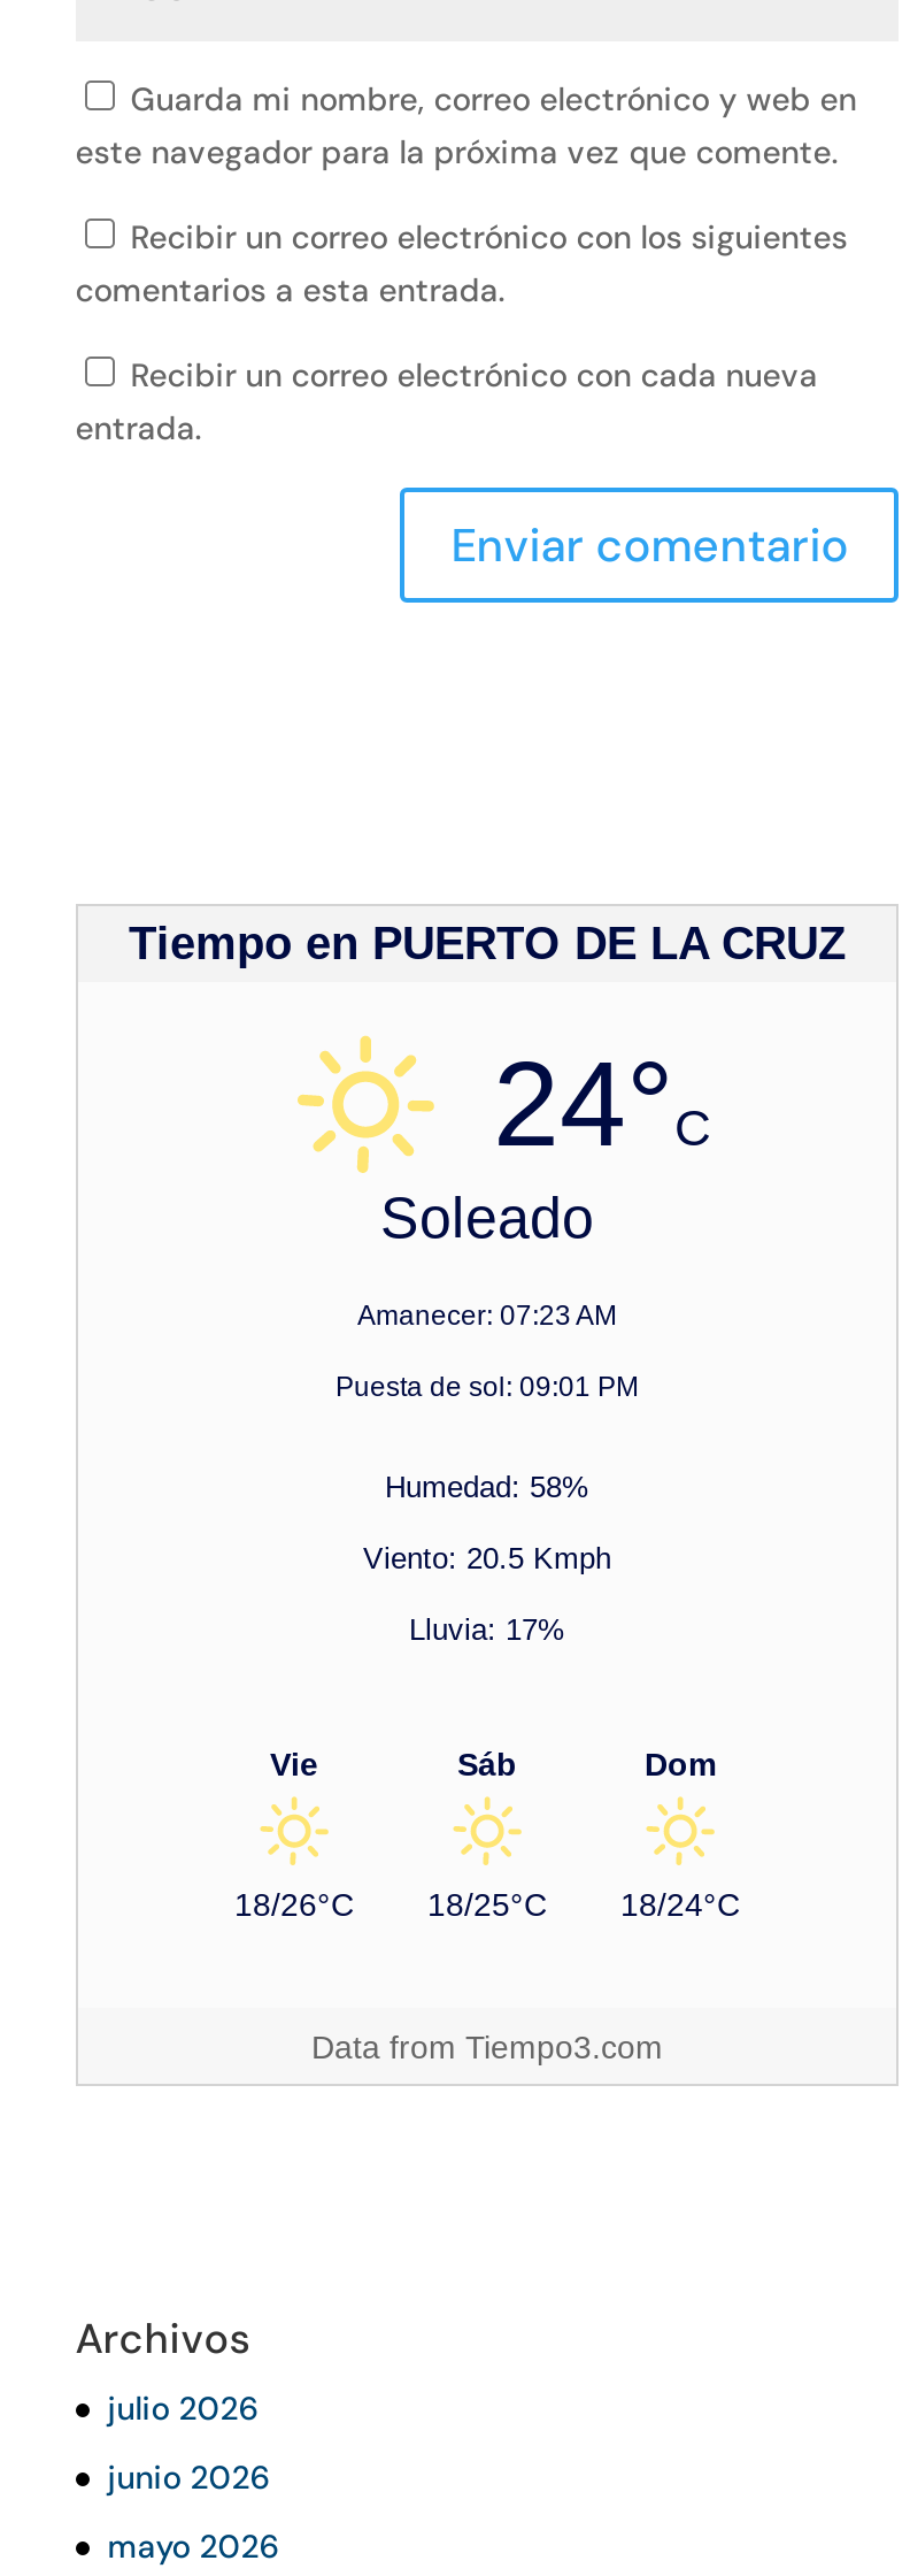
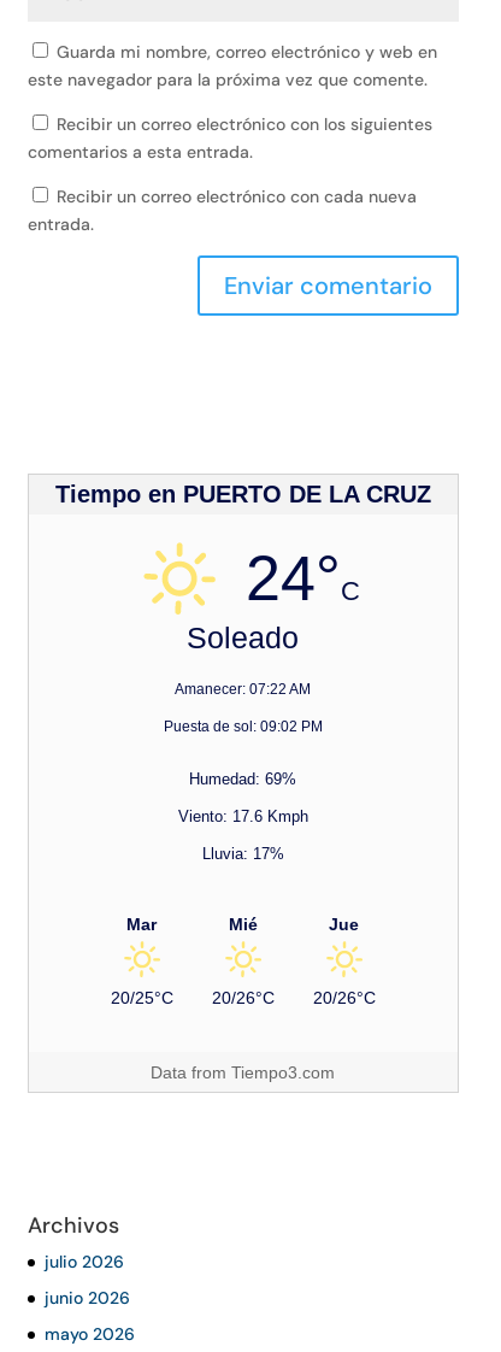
[357,1299,617,1331] Amanecer: 07:23 AM -> [175,680,311,697] Amanecer: 07:22 AM
[336,1370,639,1402] Puesta de sol: 09:01 PM -> [164,718,323,735] Puesta de sol: 09:02 PM
[385,1469,589,1503] Humedad: 58% -> [190,770,297,788] Humedad: 69%
[363,1540,611,1575] Viento: 20.5 Kmph -> [178,807,308,825] Viento: 17.6 Kmph
[270,1745,318,1782] Vie -> [127,914,157,933] Mar
[457,1745,517,1782] Sáb -> [229,914,258,933] Mié
[645,1745,716,1782] Dom -> [329,914,359,933] Jue
[234,1885,354,1922] 18/26°C -> [111,988,173,1007] 20/25°C
[427,1885,547,1922] 18/25°C -> [212,988,275,1007] 20/26°C
[620,1885,740,1922] 18/24°C -> [313,988,376,1007] 20/26°C

